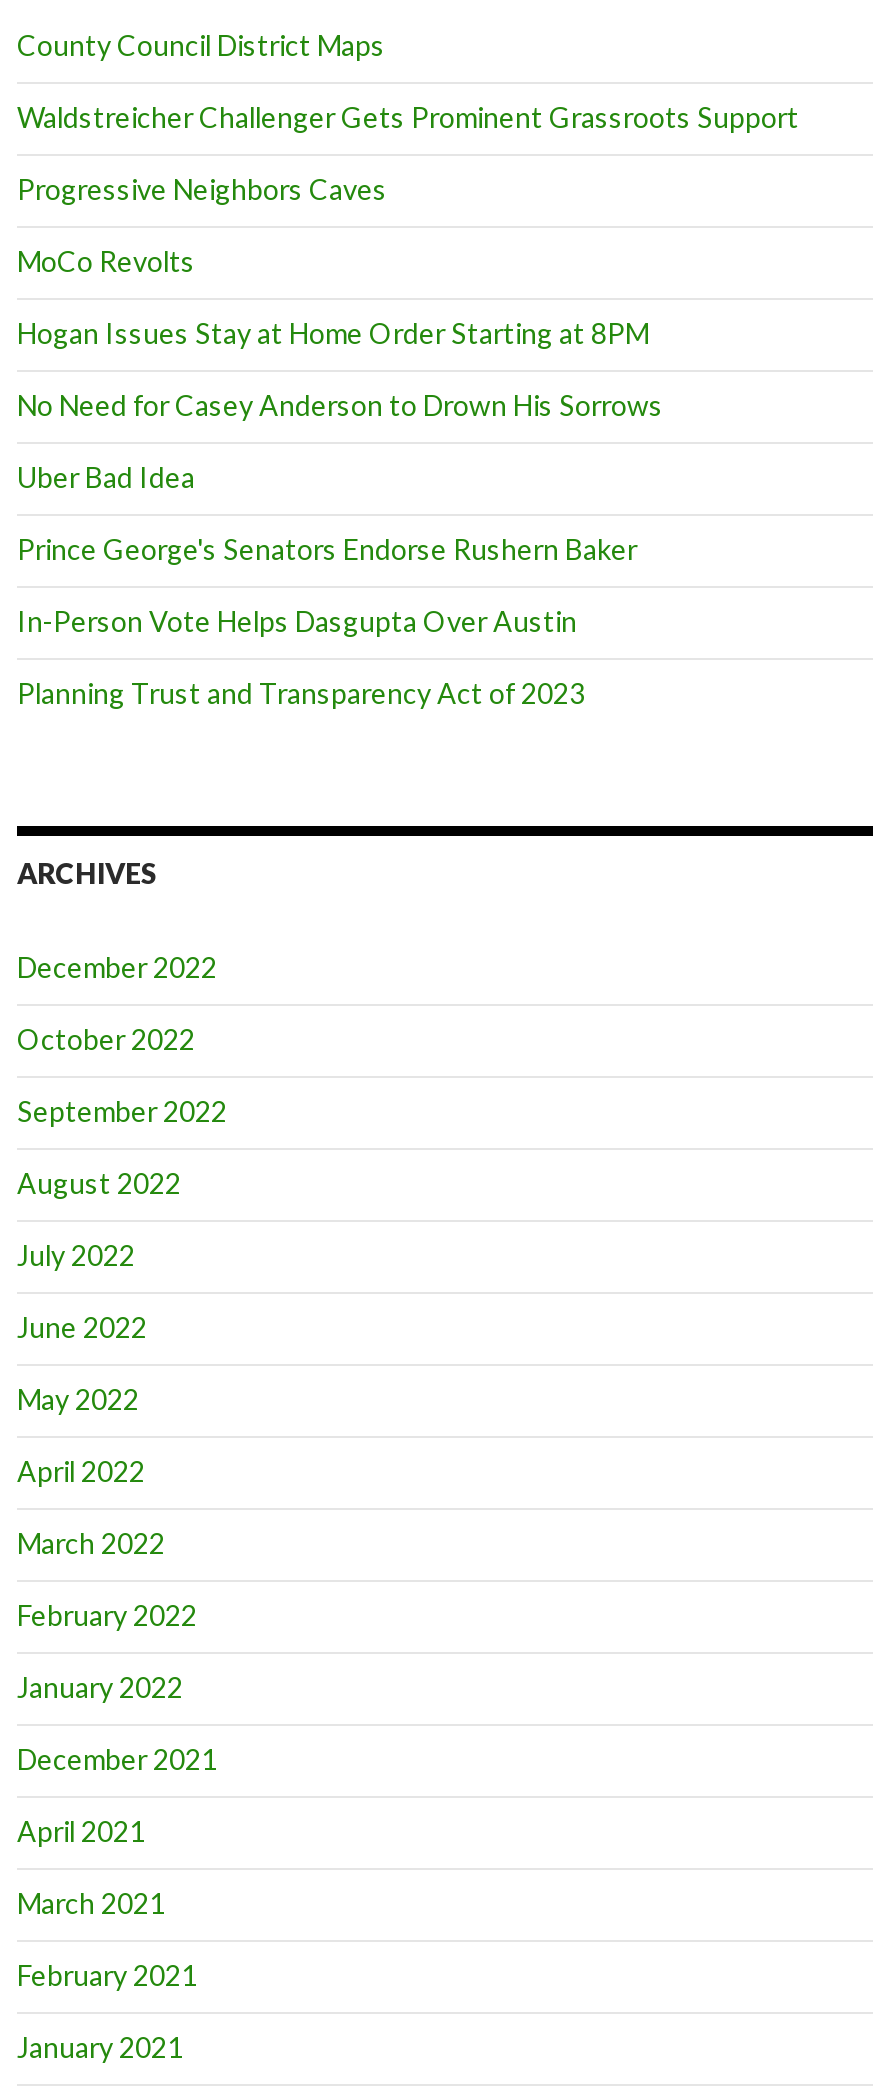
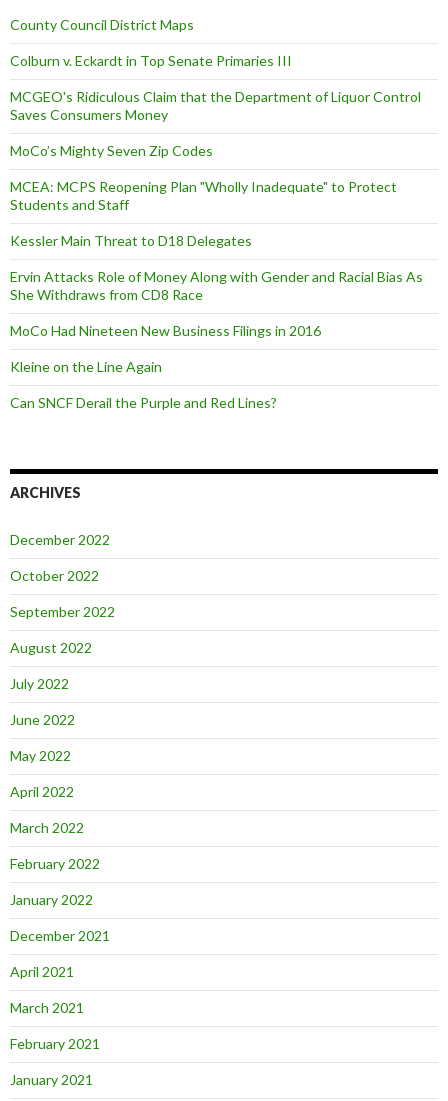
[17,101,799,135] Waldstreicher Challenger Gets Prominent Grassroots Support -> [10,52,292,69] Colburn v. Eckardt in Top Senate Primaries III
[17,173,387,207] Progressive Neighbors Caves -> [10,88,421,123] MCGEO's Ridiculous Claim that the Department of Liquor Control | Saves Consumers Money
[17,245,195,279] MoCo Revolts -> [10,142,213,159] MoCo’s Mighty Seven Zip Codes
[17,317,649,351] Hogan Issues Stay at Home Order Starting at 8PM -> [10,178,397,213] MCEA: MCPS Reopening Plan "Wholly Inadequate" to Protect | Students and Staff
[17,389,663,423] No Need for Casey Anderson to Drown His Sorrows -> [10,232,252,249] Kessler Main Threat to D18 Delegates
[17,461,195,495] Uber Bad Idea -> [10,268,423,303] Ervin Attacks Role of Money Along with Gender and Racial Bias As | She Withdraws from CD8 Race
[17,533,637,567] Prince George's Senators Endorse Rushern Baker -> [10,322,321,339] MoCo Had Nineteen New Business Filings in 2016
[17,605,577,639] In-Person Vote Helps Dasgupta Over Austin -> [10,358,162,375] Kleine on the Line Again
[17,677,585,711] Planning Trust and Transparency Act of 2023 -> [10,394,277,411] Can SNCF Derail the Purple and Red Lines?

